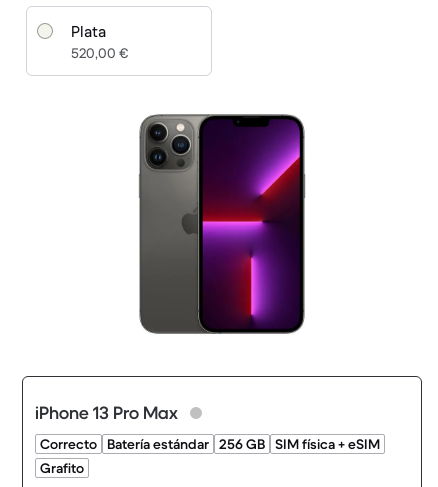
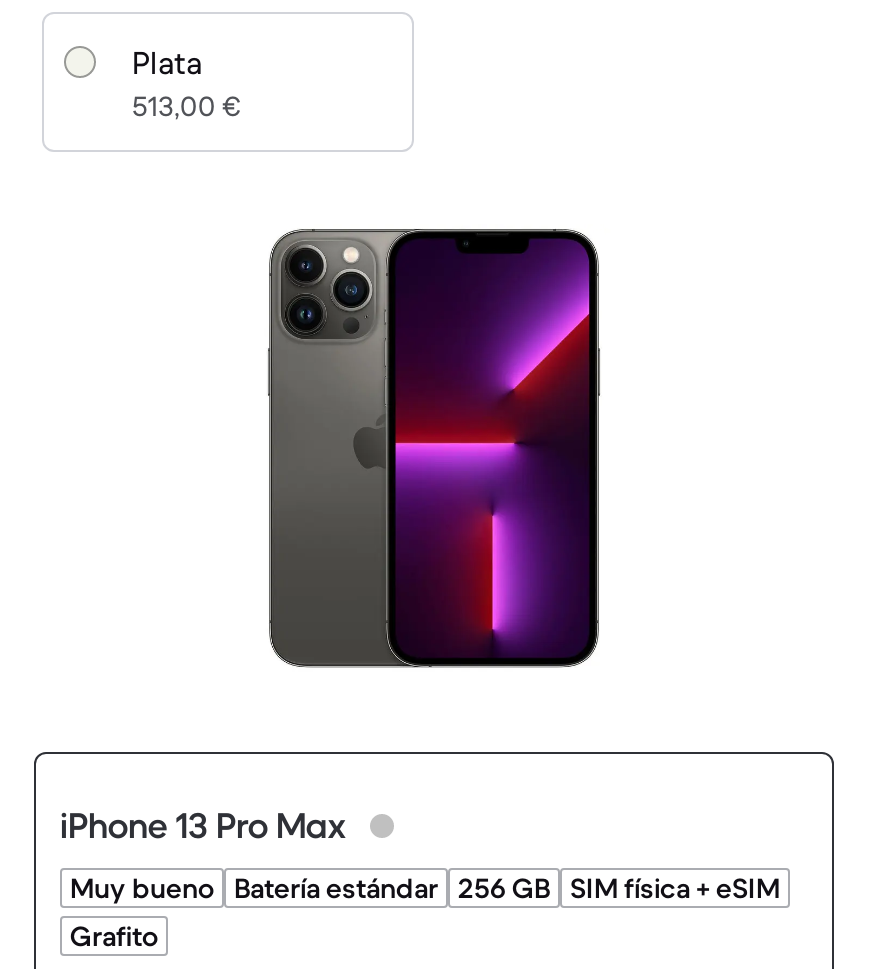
[71,44,129,62] 520,00 € -> [132,88,242,124] 513,00 €
[40,435,380,453] Correcto Batería estándar 256 GB SIM física + eSIM -> [70,870,780,906] Muy bueno Batería estándar 256 GB SIM física + eSIM

